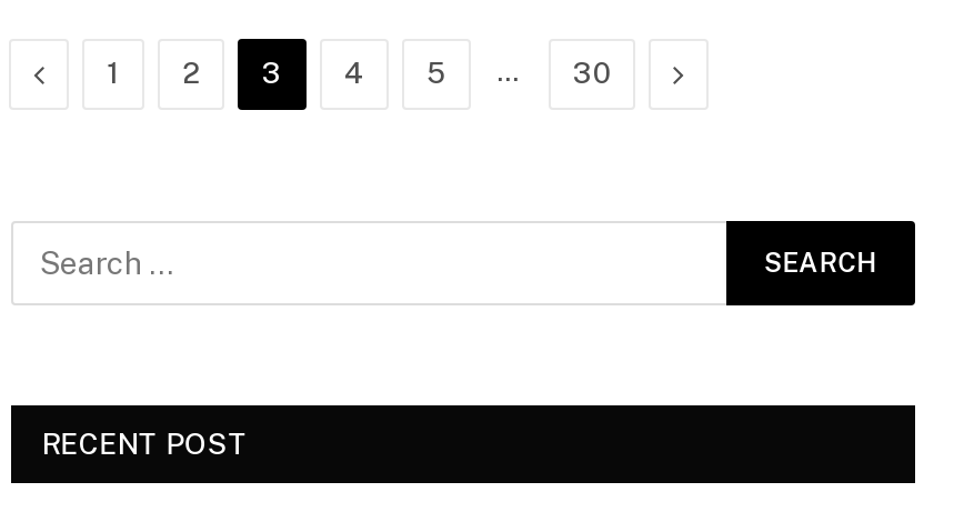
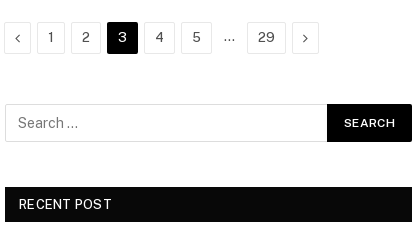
[573,56,611,89] 30 -> [258,29,275,44] 29

